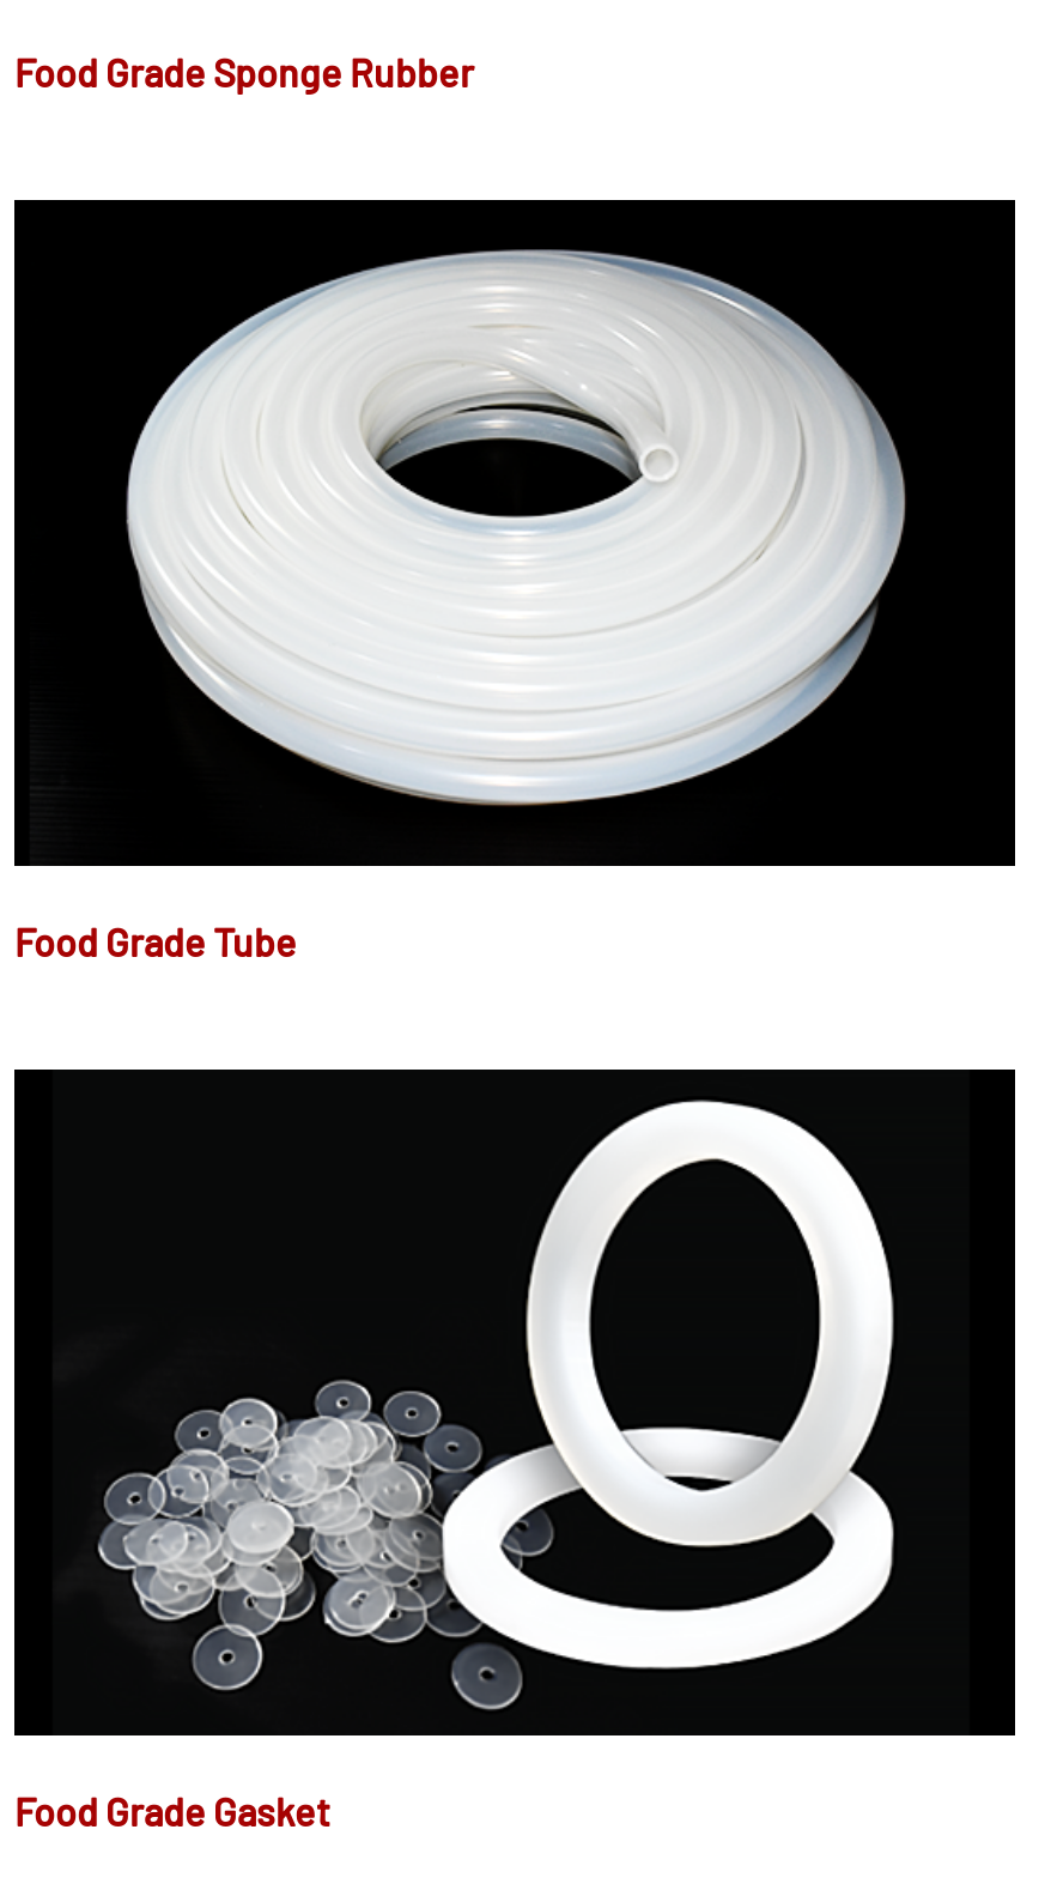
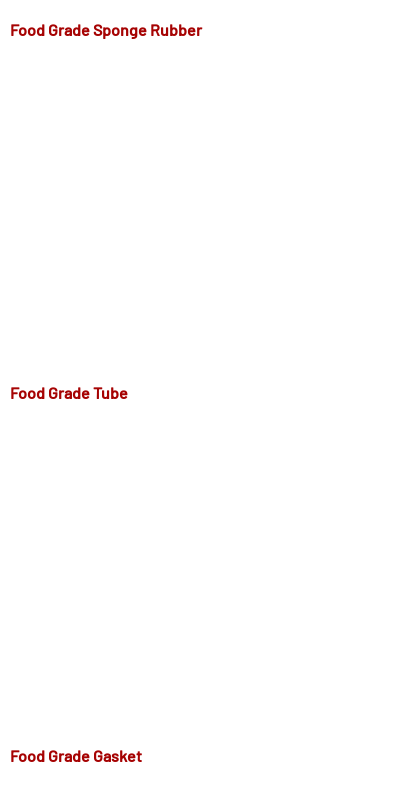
[12,198,1017,868] [image] -> none
[12,1067,1017,1738] [image] -> none

